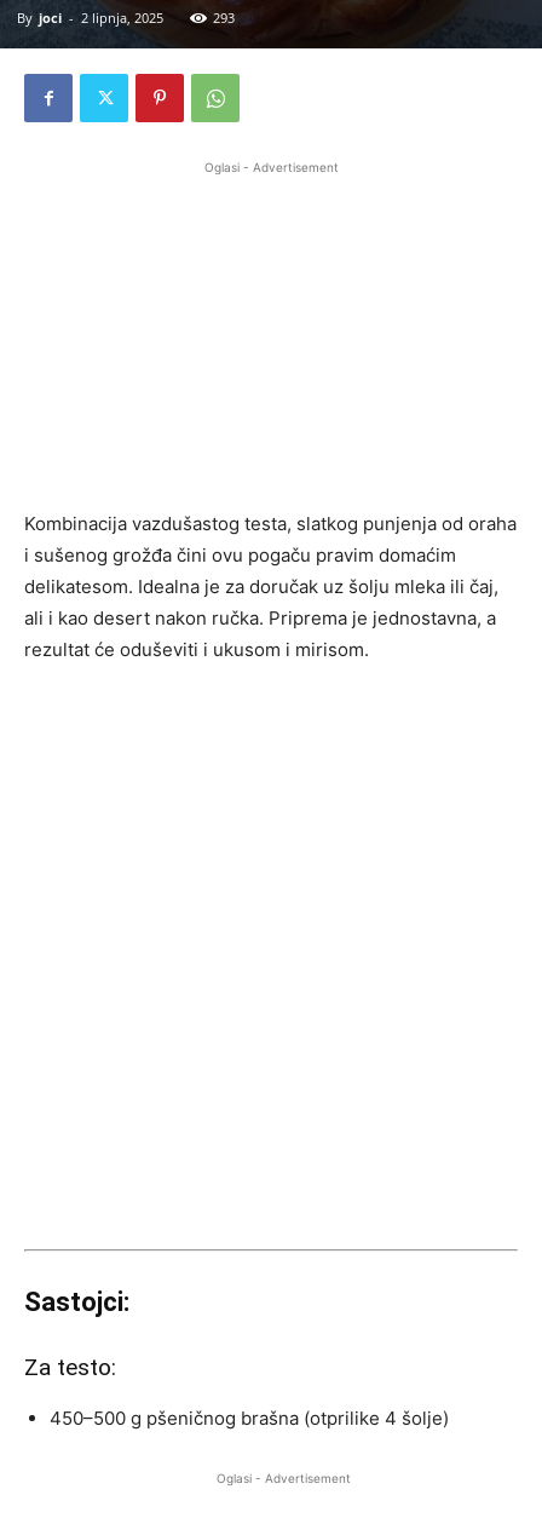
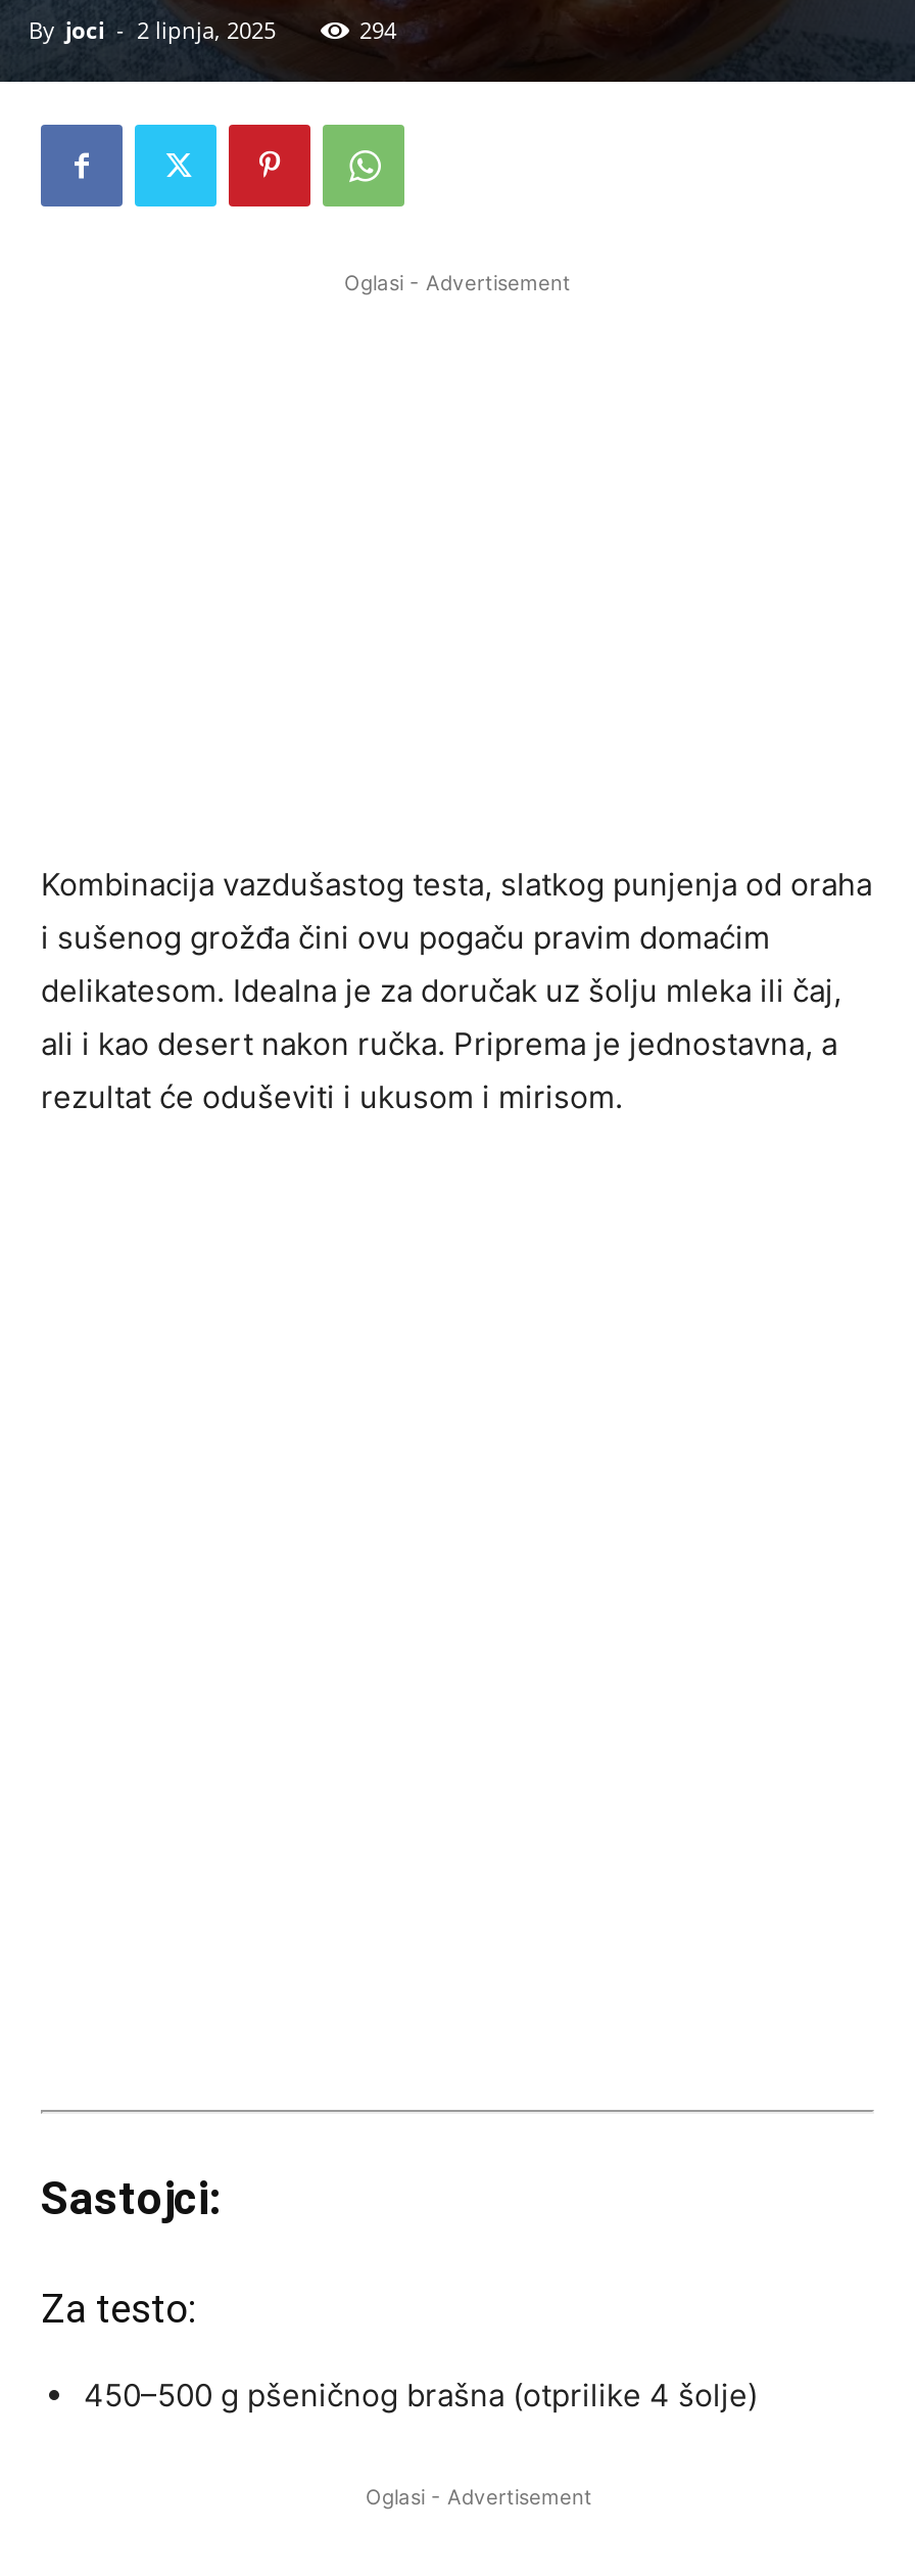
[213,8,235,27] 293 -> [359,14,396,45] 294

